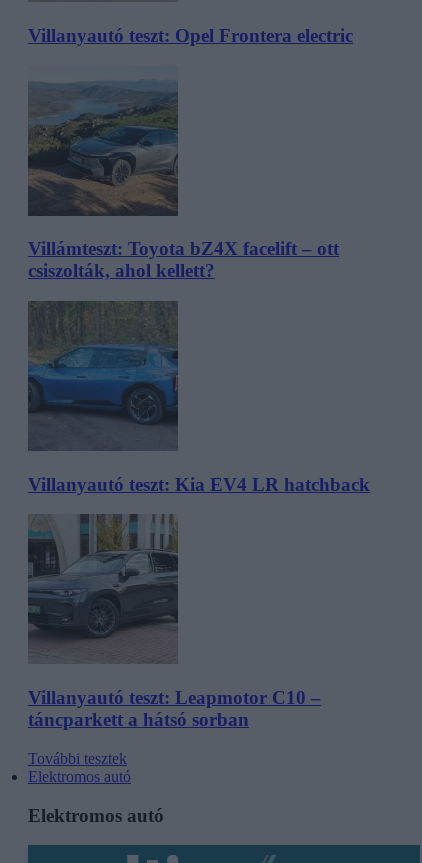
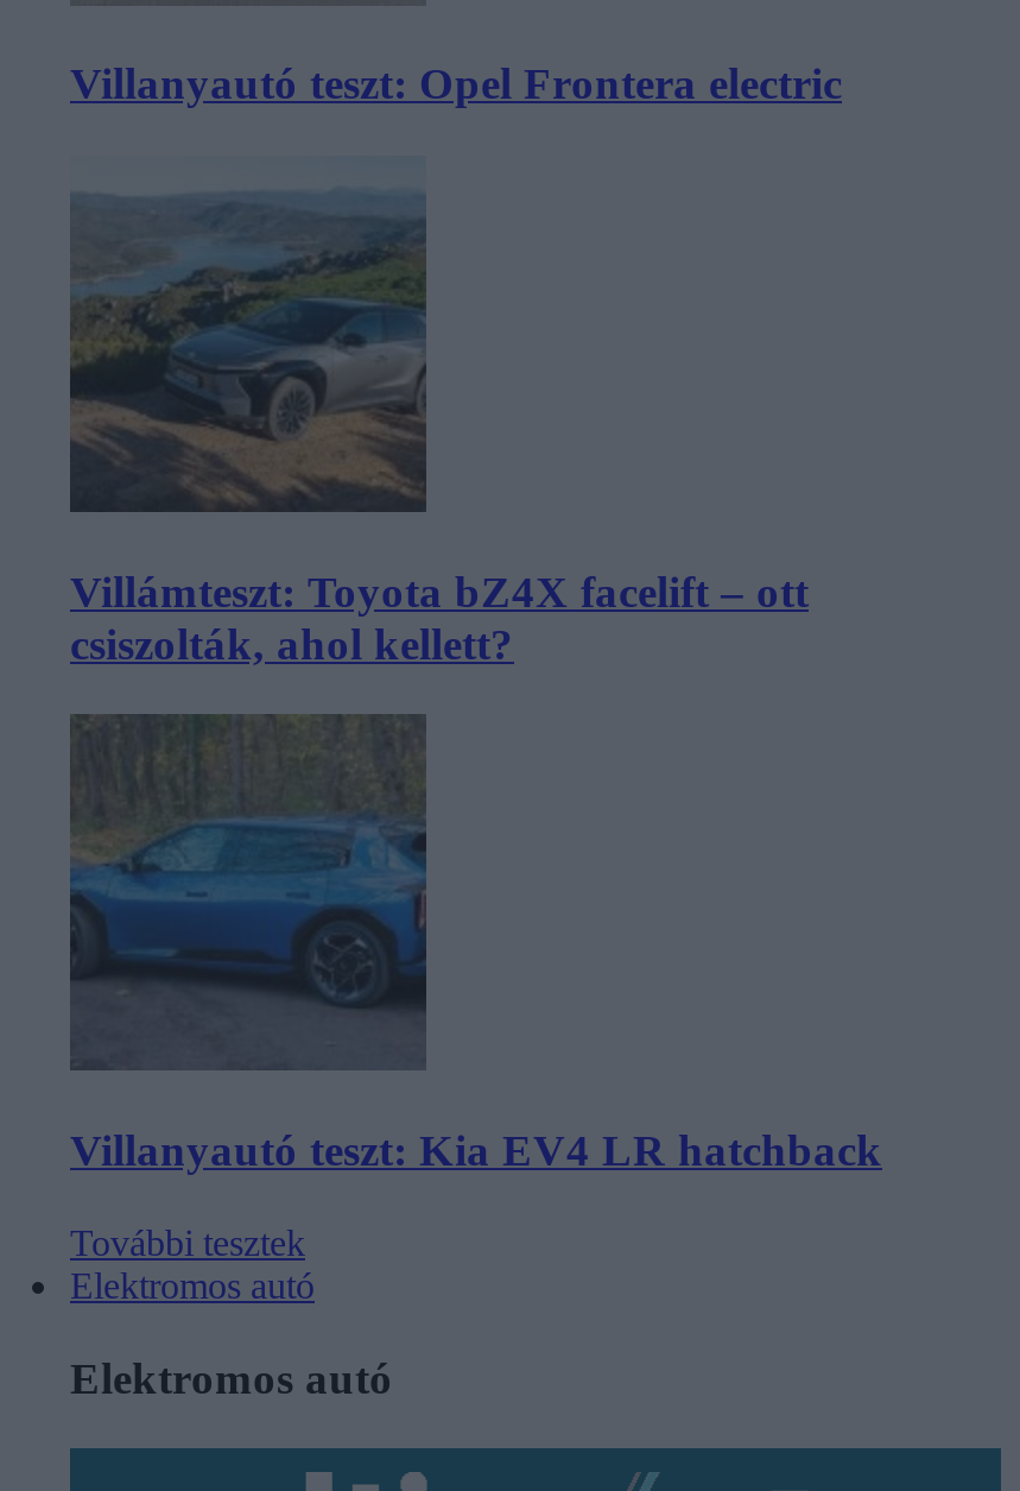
[27,513,321,730] [image] | Villanyautó teszt: Leapmotor C10 – | táncparkett a hátsó sorban -> none

